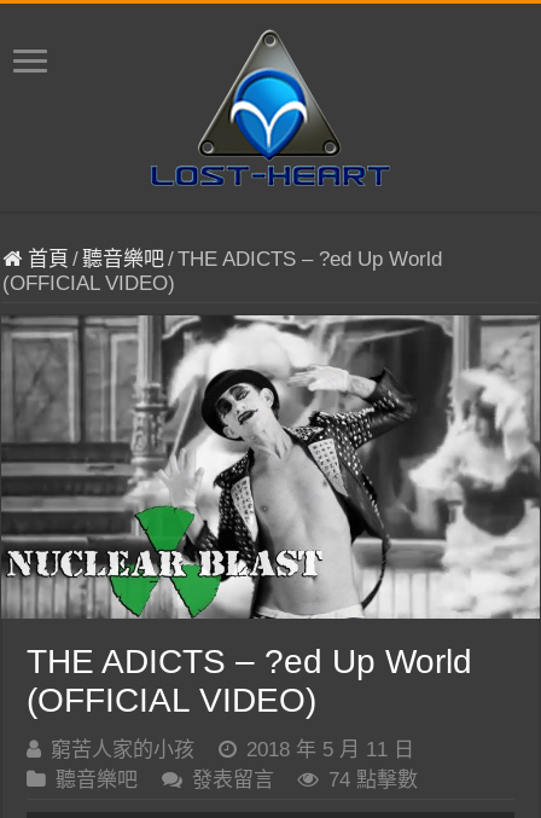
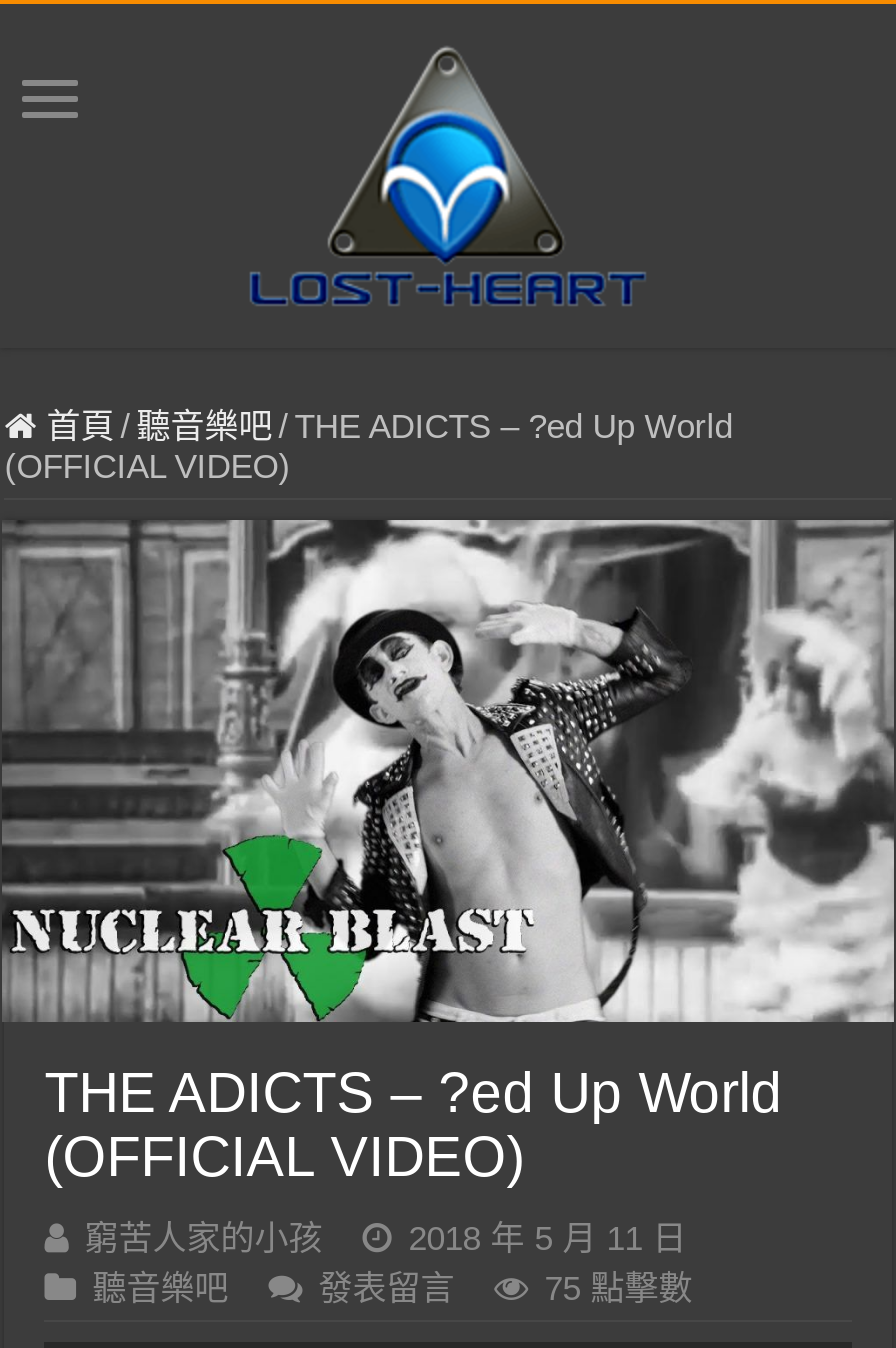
[329,768,418,791] 74 點擊數 -> [544,1269,692,1307] 75 點擊數

